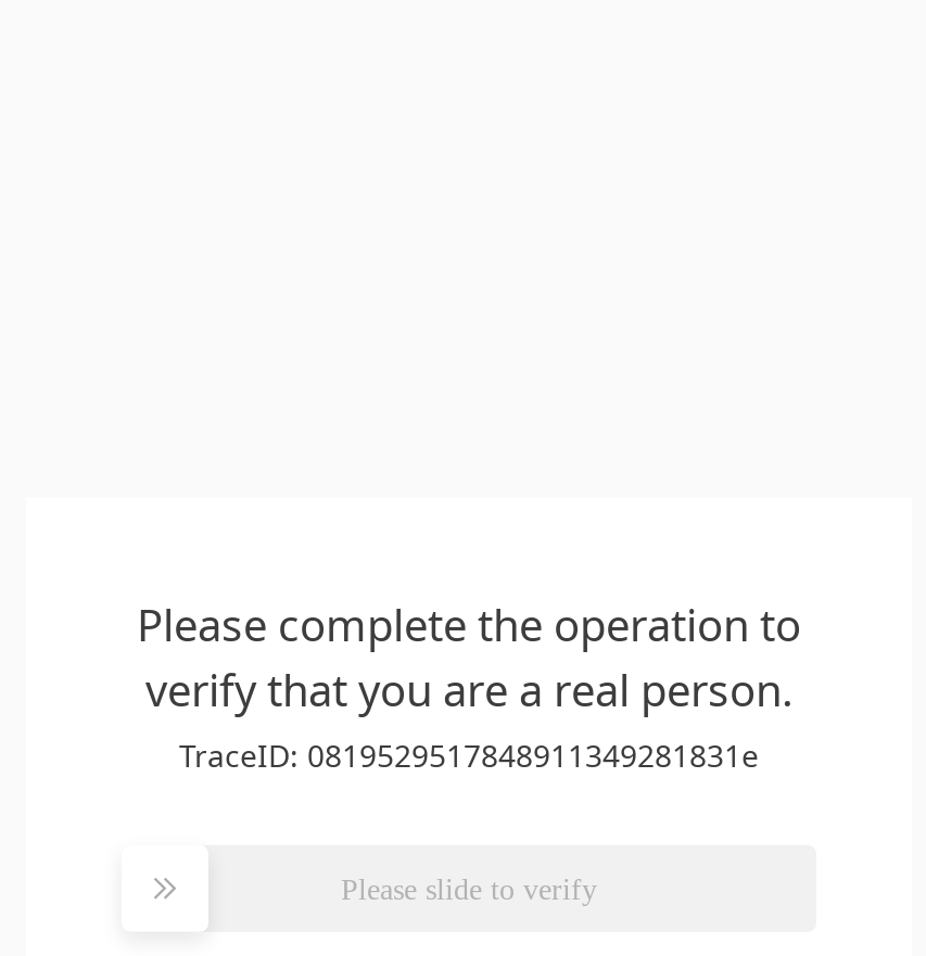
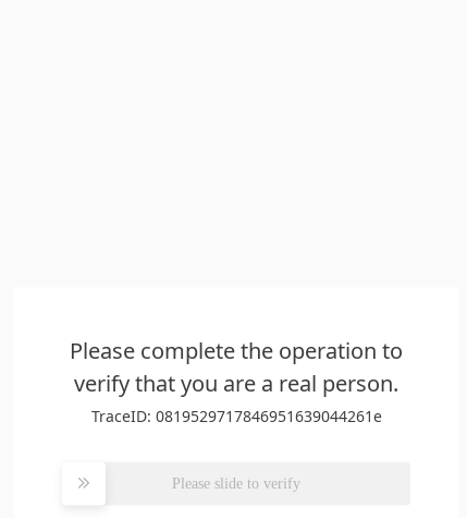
[179,736,759,777] TraceID: 0819529517848911349281831e -> [91,407,382,427] TraceID: 0819529717846951639044261e

